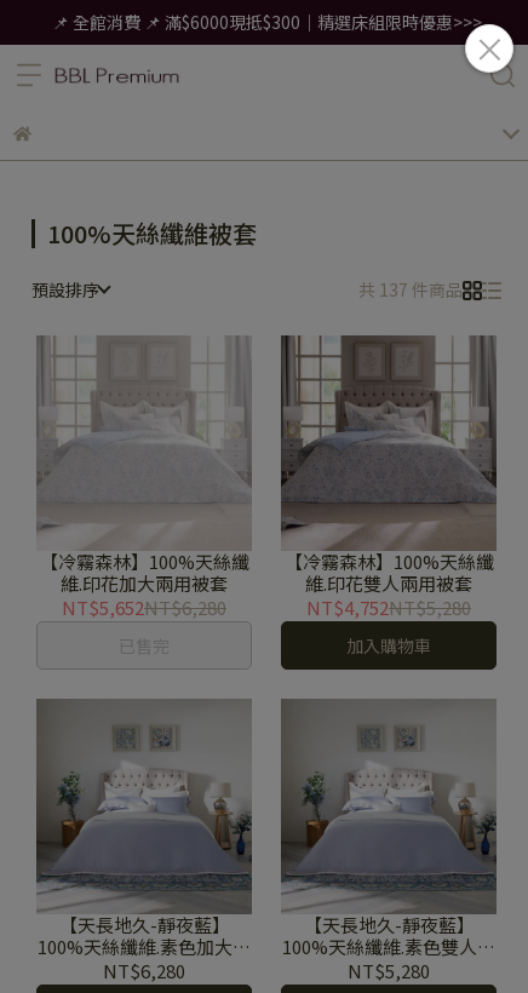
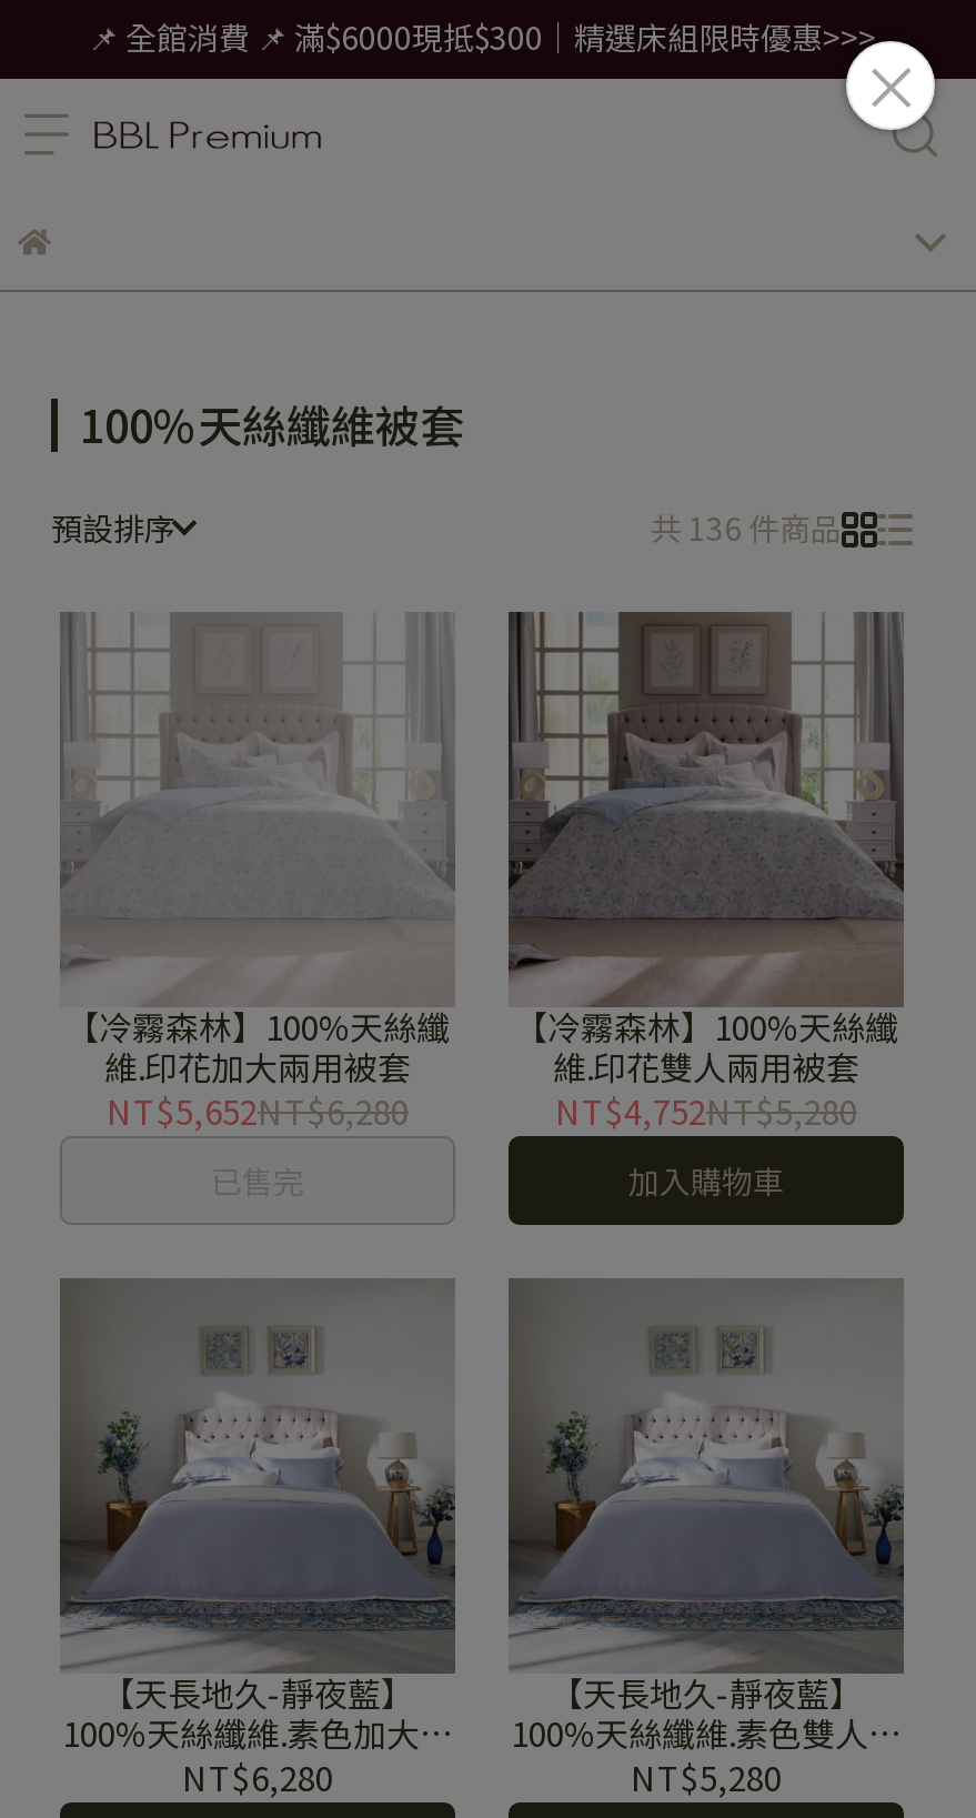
[358,277,463,302] 共 137 件商品 -> [651,505,842,550] 共 136 件商品

